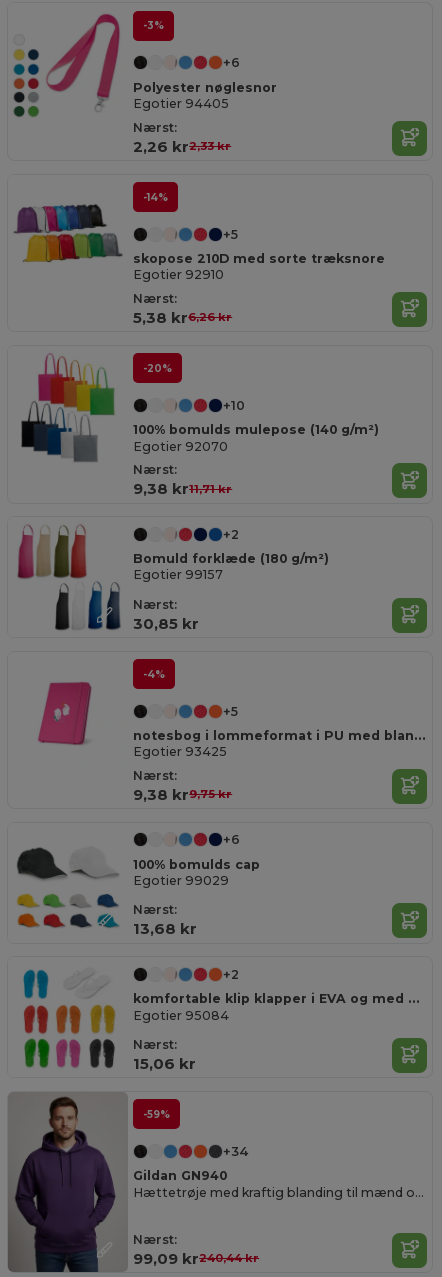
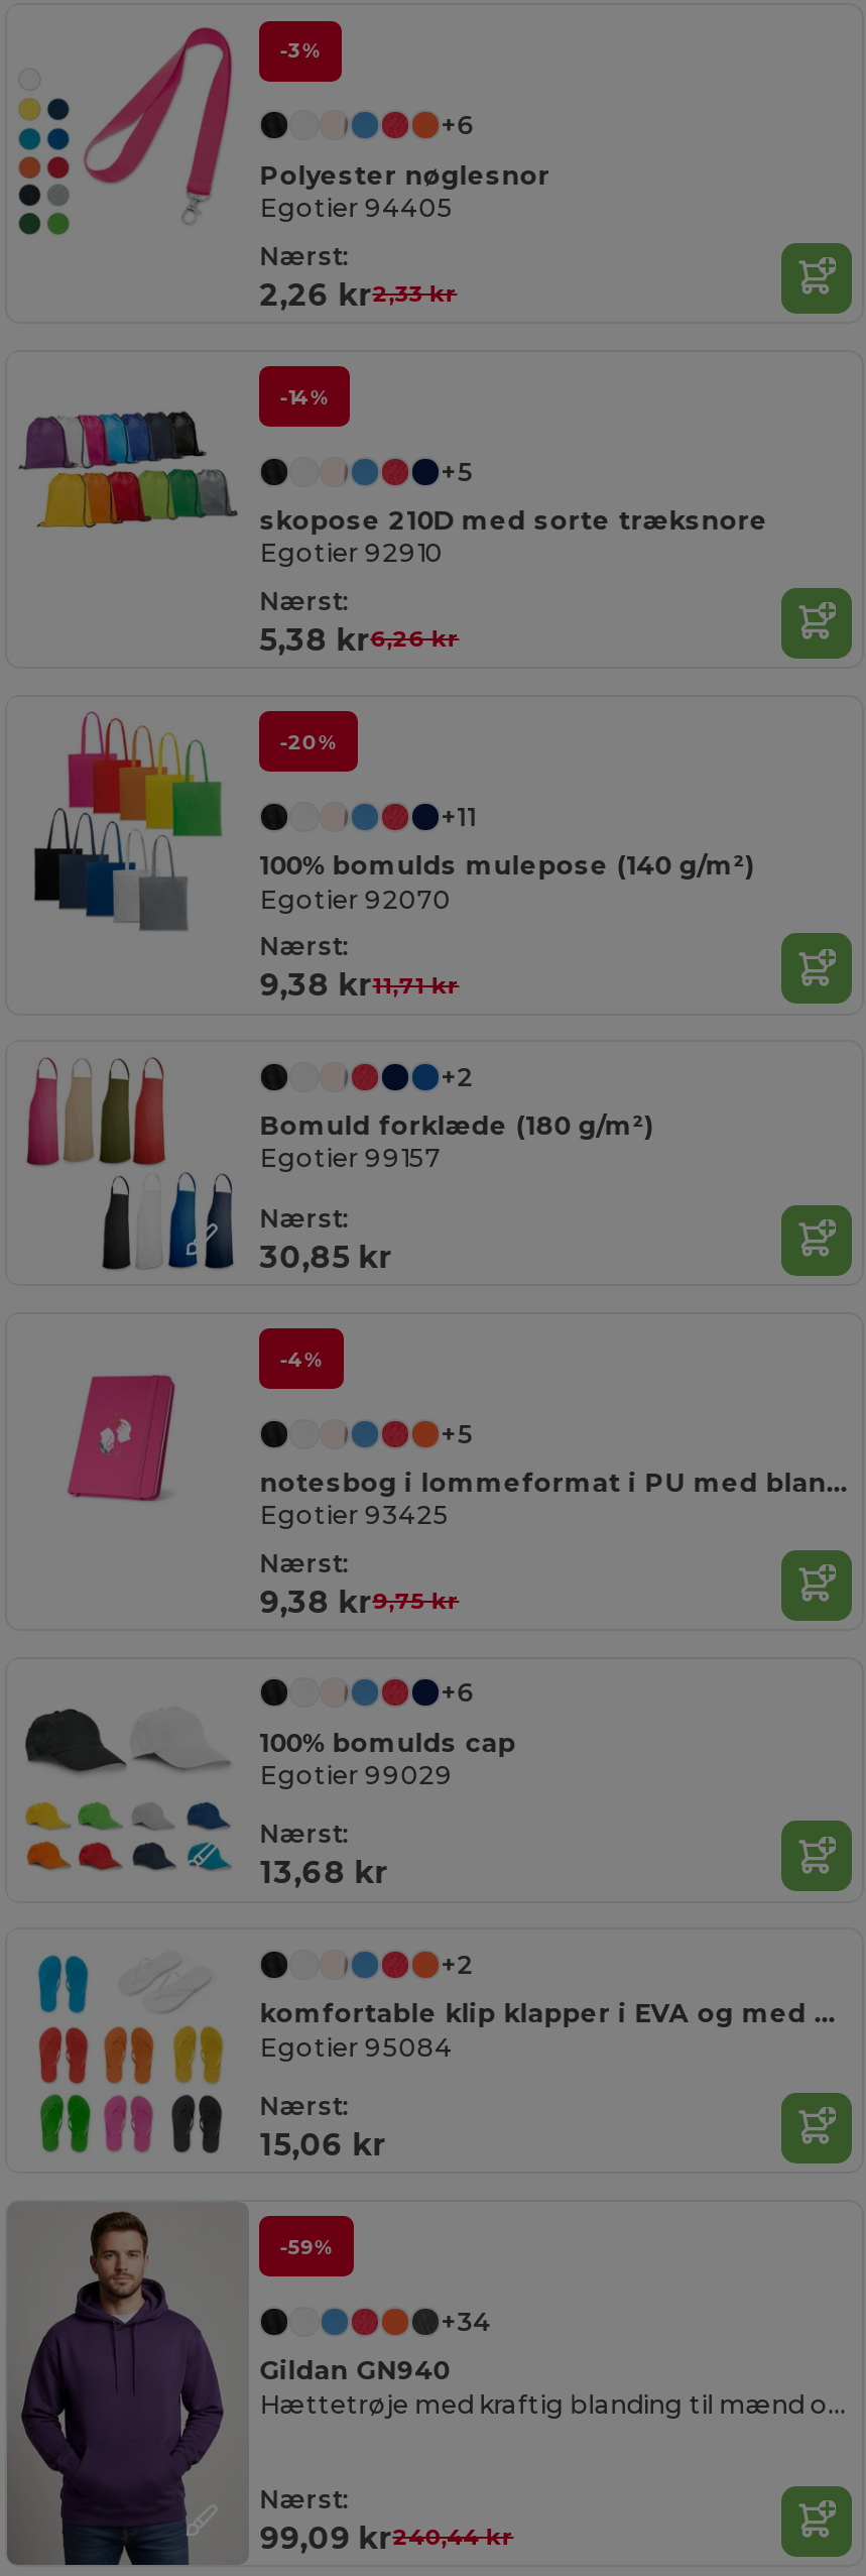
[223,398,245,413] +10 -> [441,801,477,832] +11

